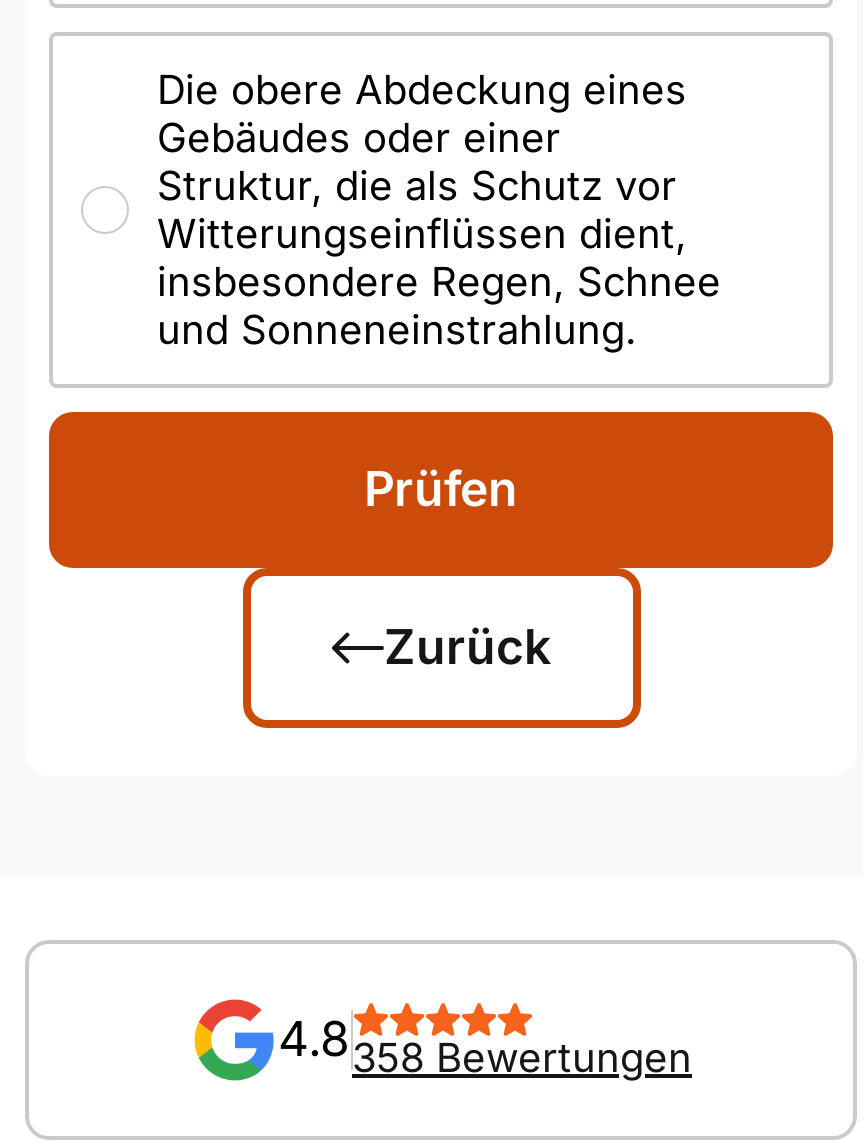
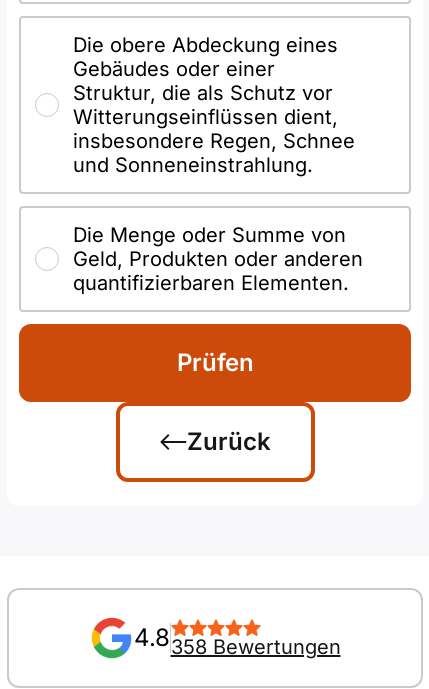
none -> [73,223,363,295] Die Menge oder Summe von | Geld, Produkten oder anderen | quantifizierbaren Elementen.

